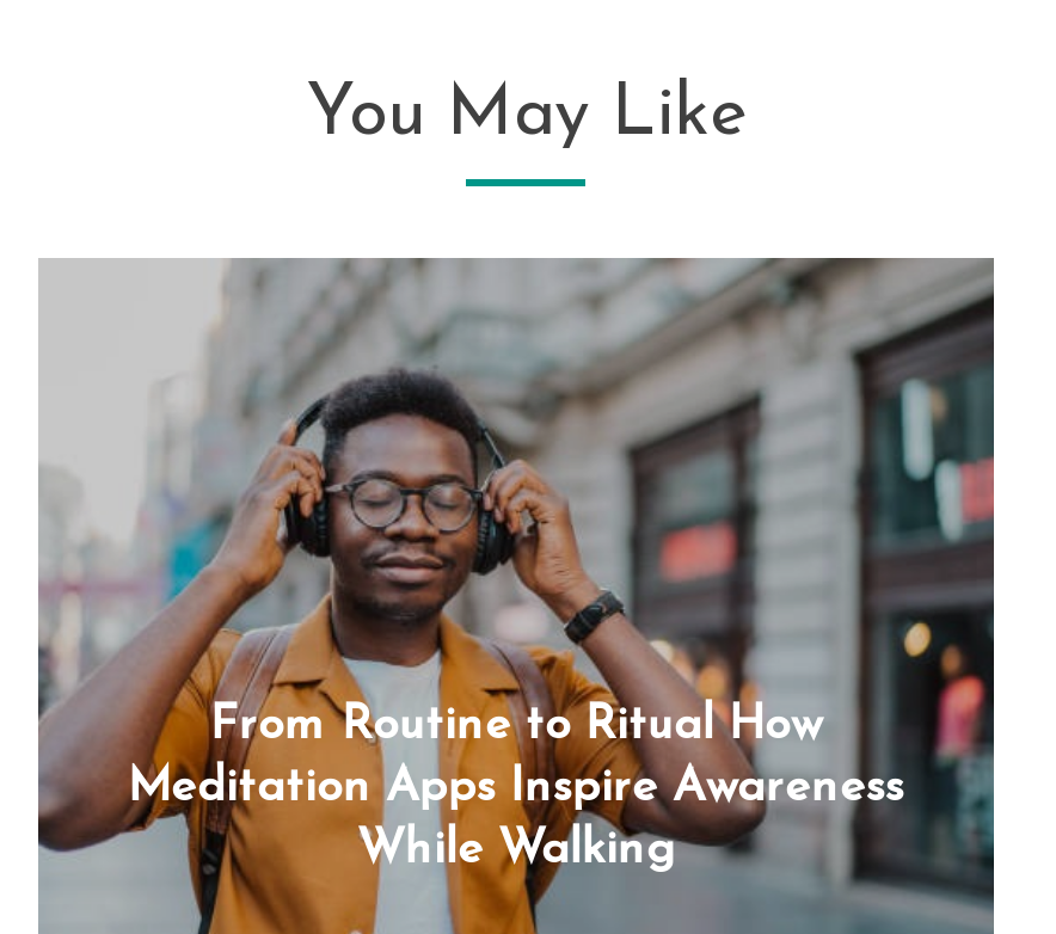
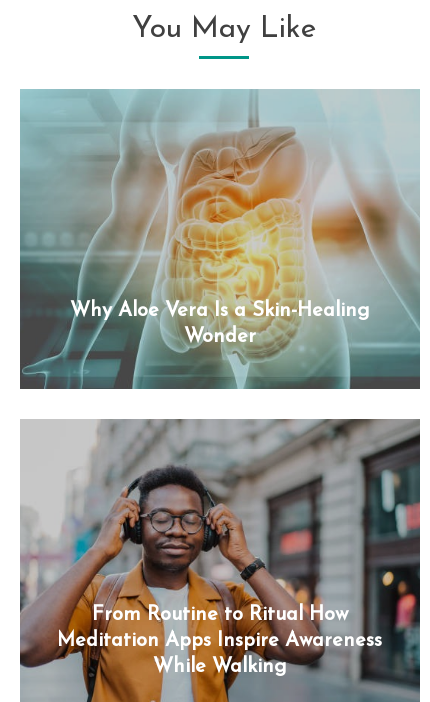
none -> [20,89,421,390] [image] | Why Aloe Vera Is a Skin-Healing | Wonder

